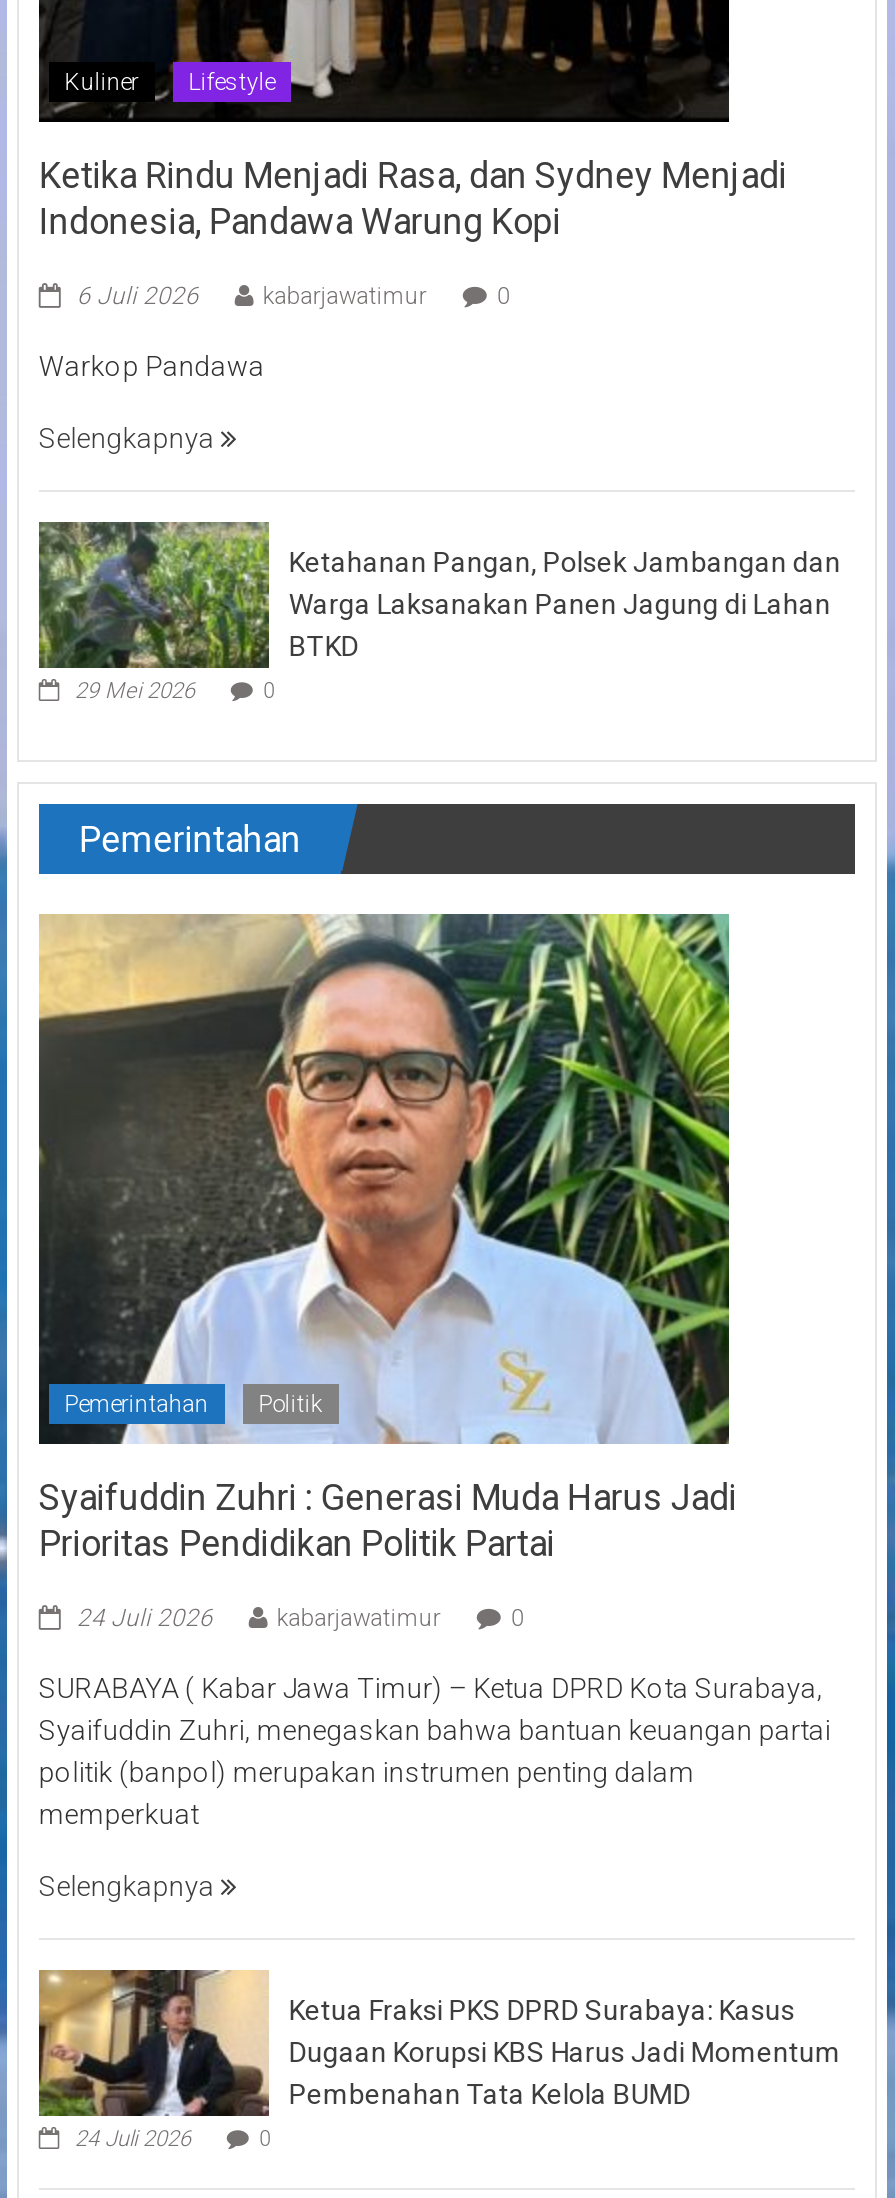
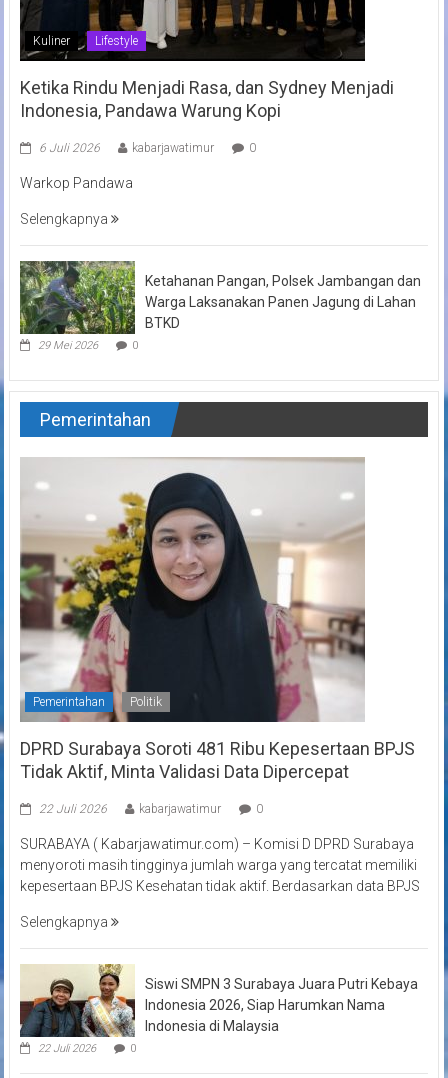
[37,912,737,1563] [image] | Syaifuddin Zuhri : Generasi Muda Harus Jadi | Prioritas Pendidikan Politik Partai -> [20,457,415,782] [image] | DPRD Surabaya Soroti 481 Ribu Kepesertaan BPJS | Tidak Aktif, Minta Validasi Data Dipercepat
[77,1603,213,1631] 24 Juli 2026 -> [39,802,107,816] 22 Juli 2026
[39,1671,831,1829] SURABAYA ( Kabar Jawa Timur) – Ketua DPRD Kota Surabaya, | Syaifuddin Zuhri, menegaskan bahwa bantuan keuangan partai | politik (banpol) merupakan instrumen penting dalam | memperkuat -> [20,836,420,894] SURABAYA ( Kabarjawatimur.com) – Komisi D DPRD Surabaya | menyoroti masih tingginya jumlah warga yang tercatat memiliki | kepesertaan BPJS Kesehatan tidak aktif. Berdasarkan data BPJS
[37,1968,267,2151] [image] | 24 Juli 2026 -> [20,964,132,1055] [image] | 22 Juli 2026
[289,1993,841,2109] Ketua Fraksi PKS DPRD Surabaya: Kasus | Dugaan Korupsi KBS Harus Jadi Momentum | Pembenahan Tata Kelola BUMD -> [145,976,418,1034] Siswi SMPN 3 Surabaya Juara Putri Kebaya | Indonesia 2026, Siap Harumkan Nama | Indonesia di Malaysia

